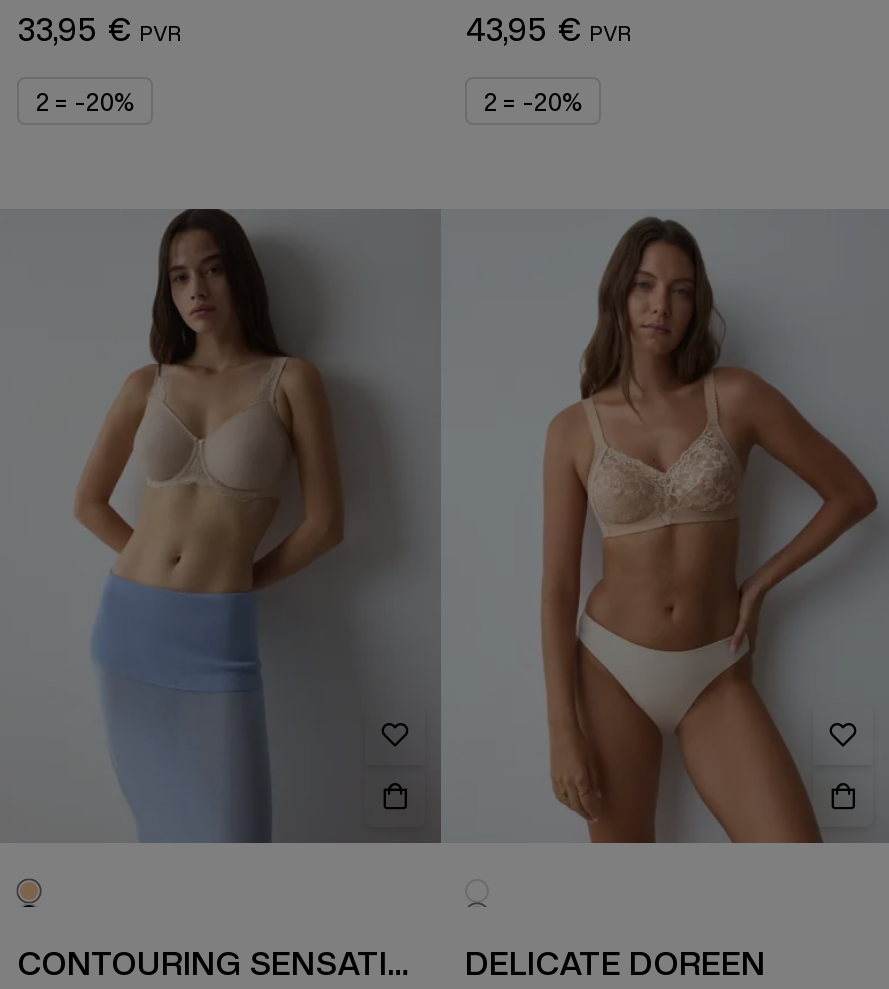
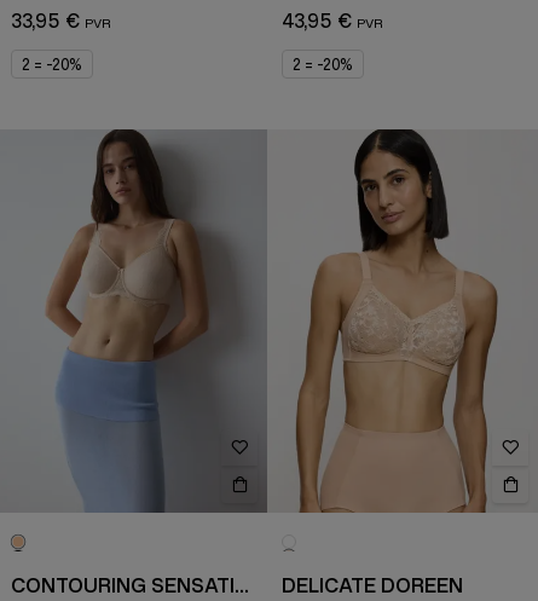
[489,209,883,845] [image] -> [295,128,534,514] [image]

